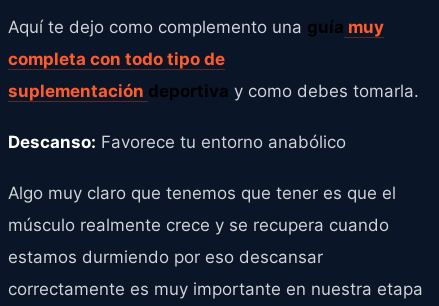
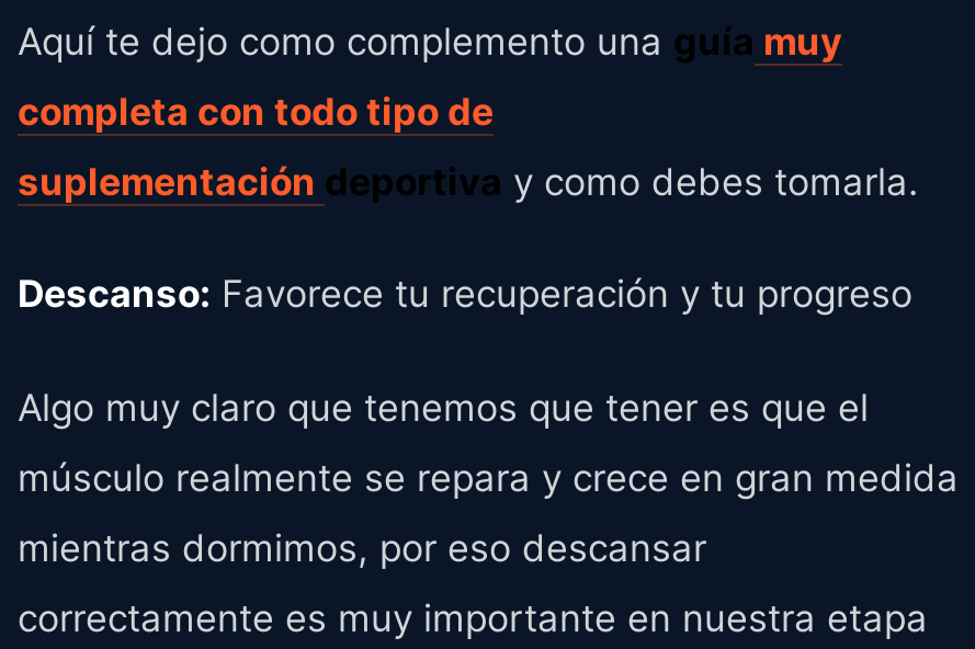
[8,132,346,152] Descanso: Favorece tu entorno anabólico -> [18,273,912,316] Descanso: Favorece tu recuperación y tu progreso
[8,215,389,235] músculo realmente crece y se recupera cuando -> [18,455,959,499] músculo realmente se repara y crece en gran medida
[8,247,323,267] estamos durmiendo por eso descansar -> [18,525,706,569] mientras dormimos, por eso descansar

